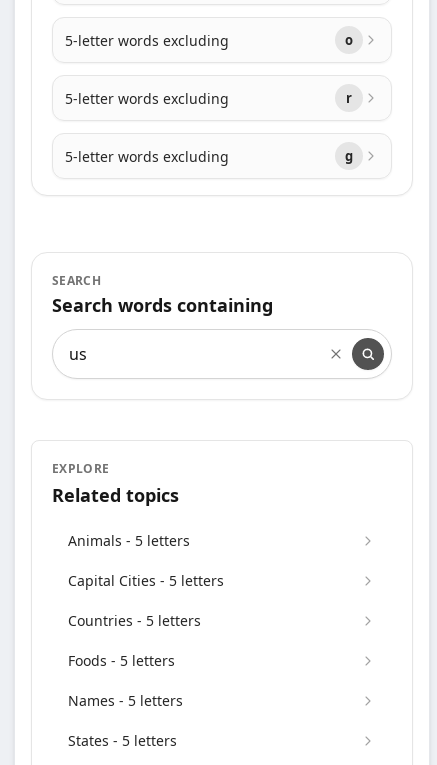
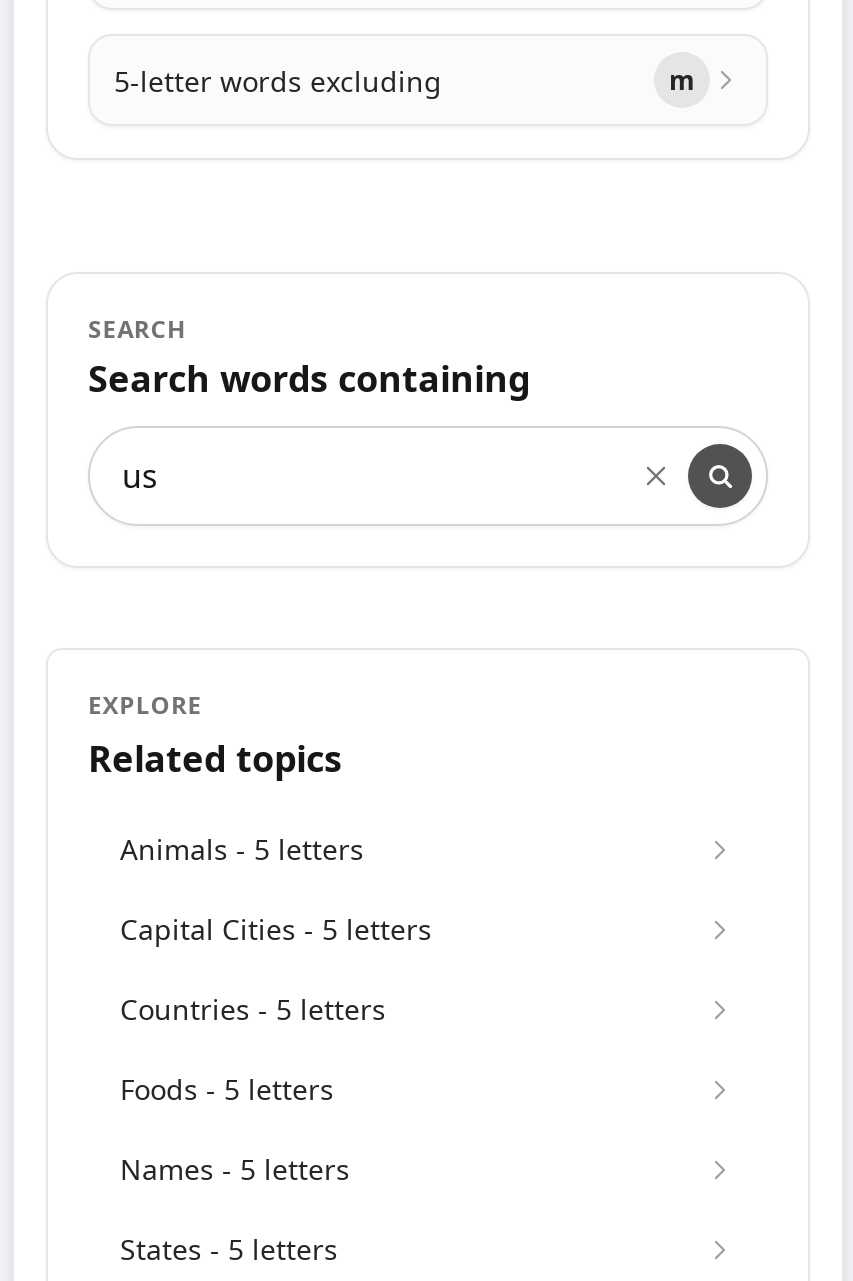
[65,30,353,165] o | 5-letter words excluding | r | 5-letter words excluding | g -> [669,61,695,97] m

